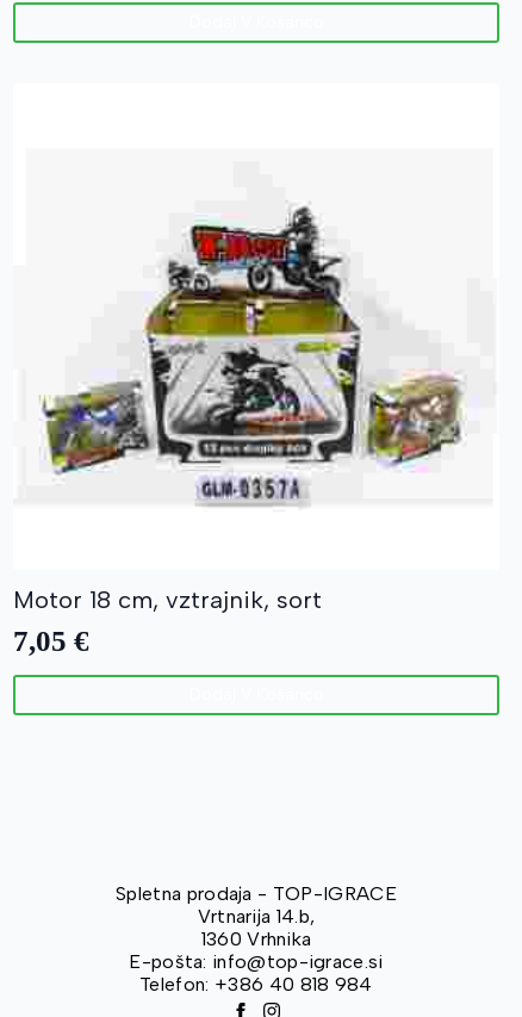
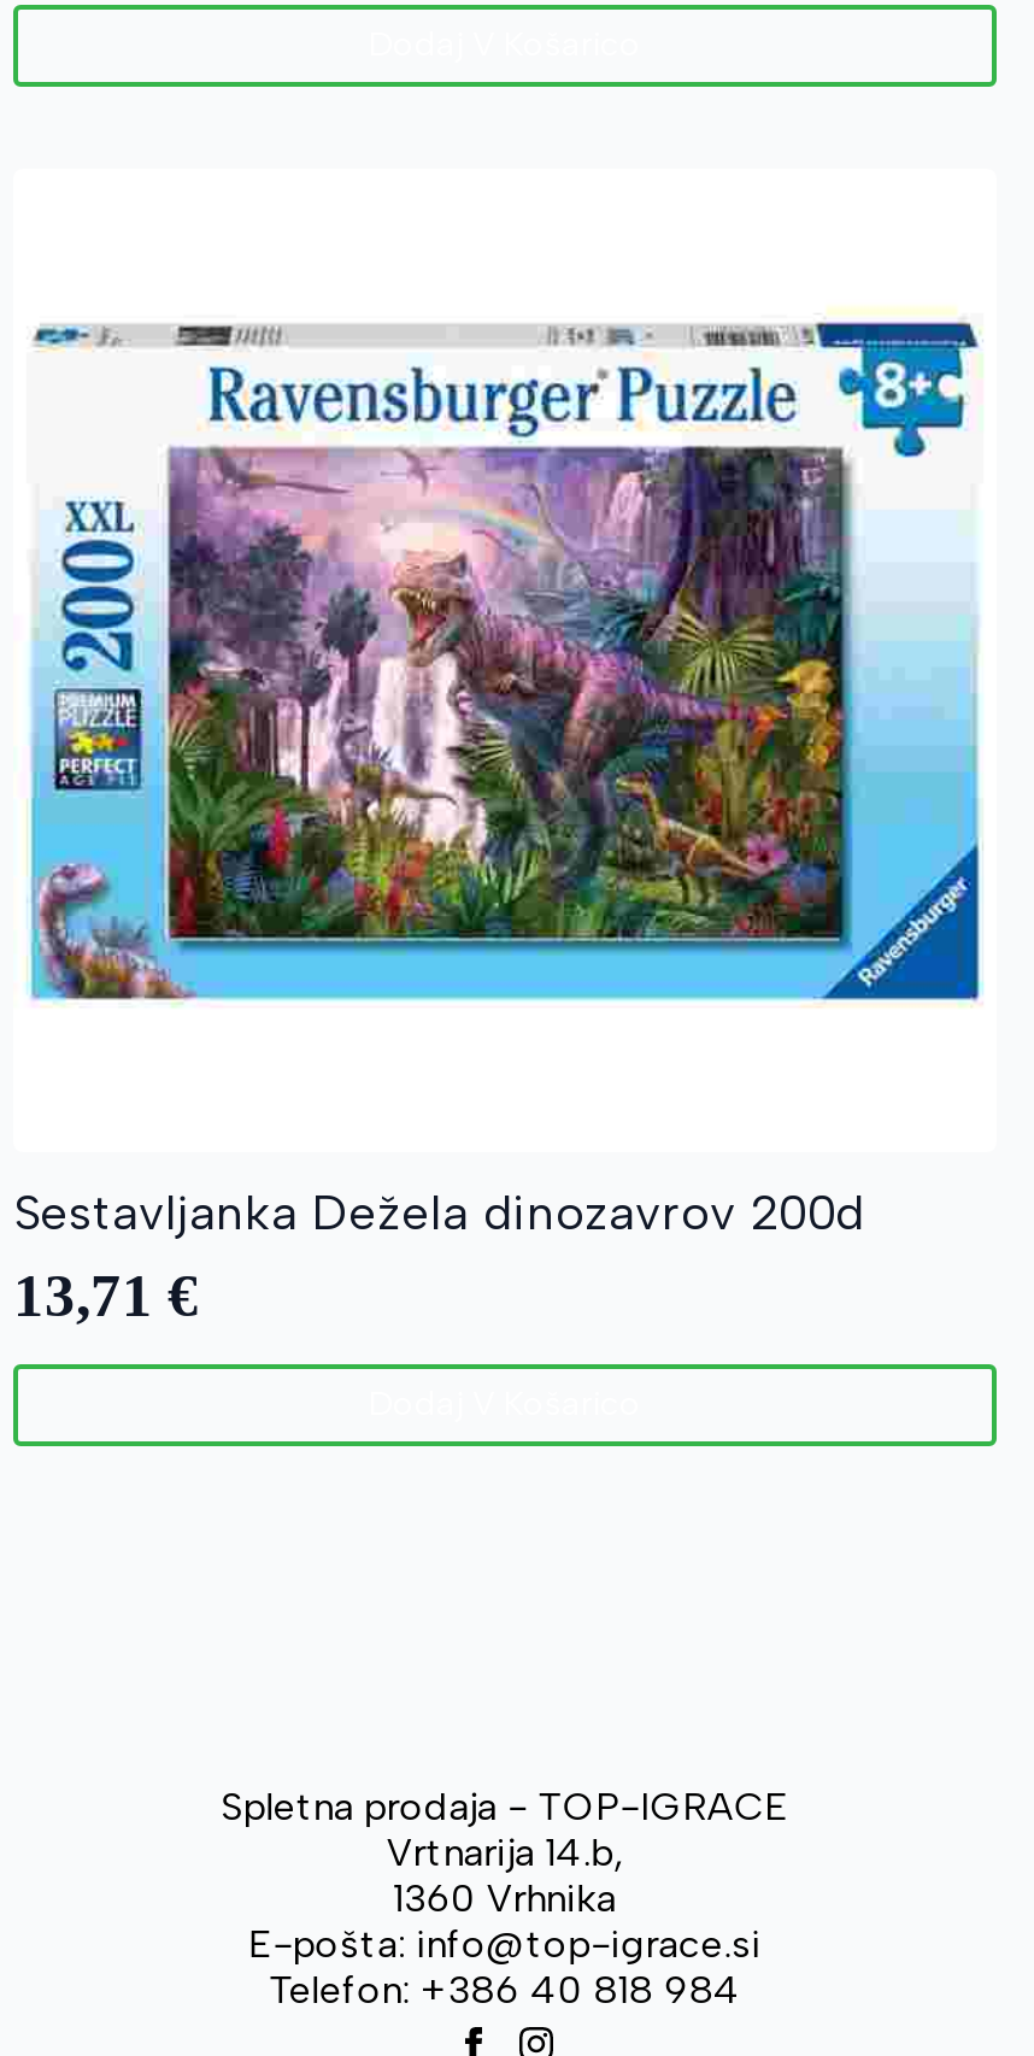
[21,160,491,508] [image] -> [28,321,985,1024] [image]
[13,586,322,657] Motor 18 cm, vztrajnik, sort | 7,05 € -> [13,1184,864,1329] Sestavljanka Dežela dinozavrov 200d | 13,71 €

